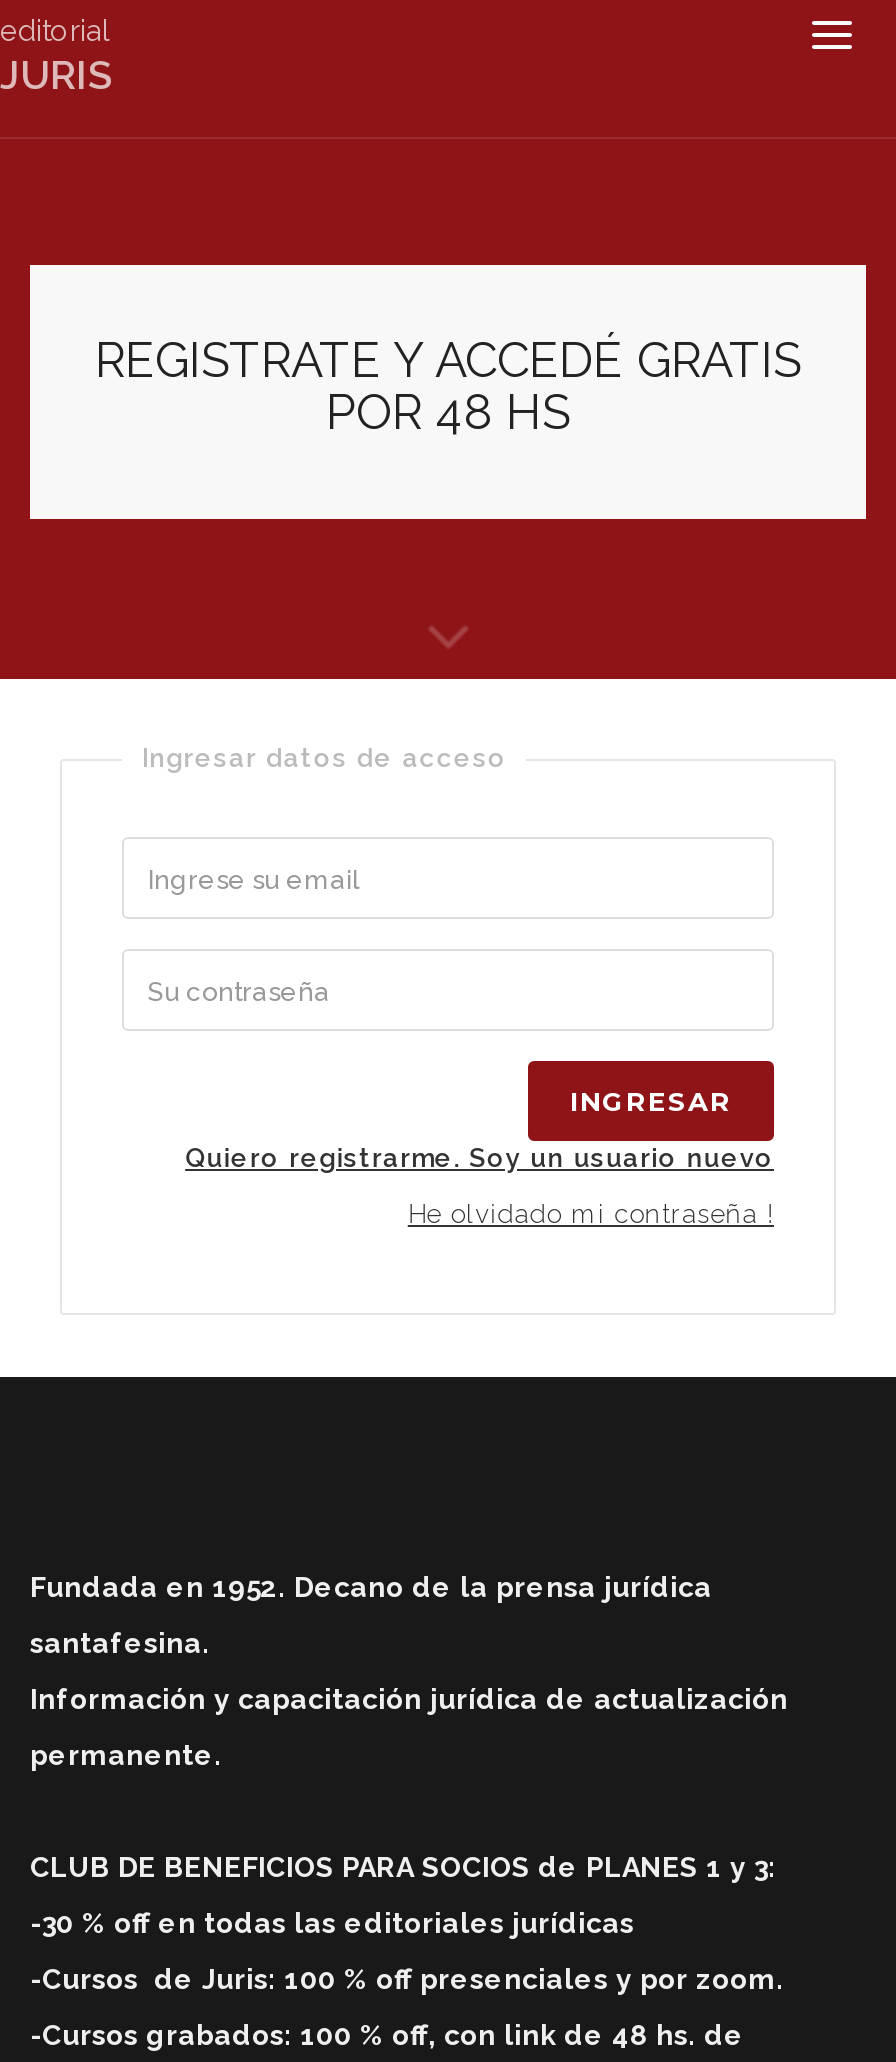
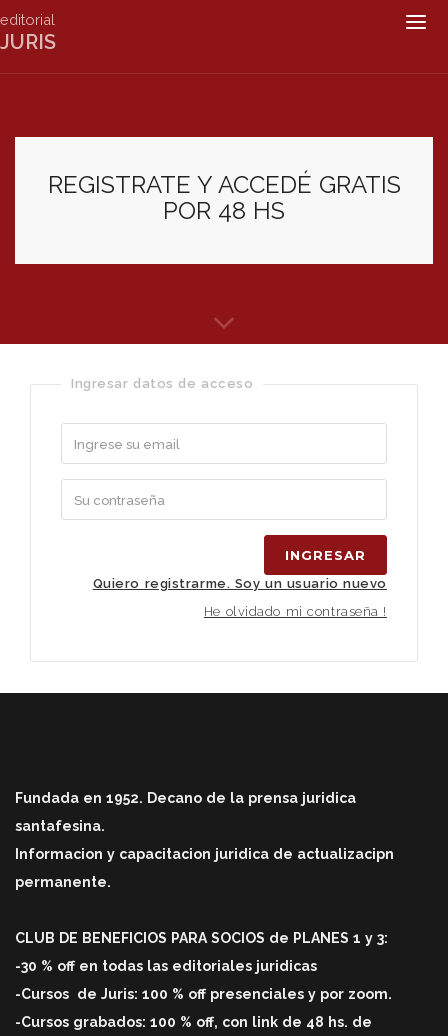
[30,1571,712,1603] Fundada en 1952. Decano de la prensa jurídica -> [15,790,356,806] Fundada en 1952. Decano de la prensa juridica
[30,1683,788,1715] Información y capacitación jurídica de actualización -> [15,846,394,862] Informacion y capacitacion juridica de actualizacipn
[30,1907,634,1939] -30 % off en todas las editoriales jurídicas -> [15,958,317,974] -30 % off en todas las editoriales juridicas

